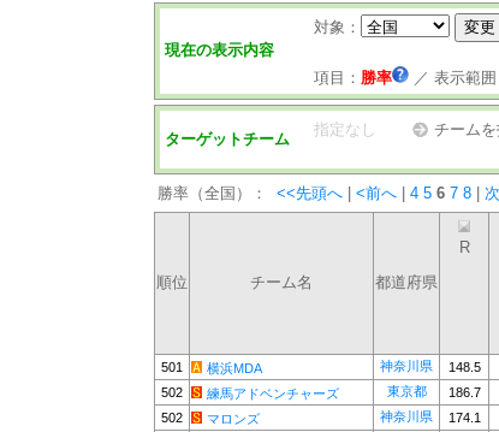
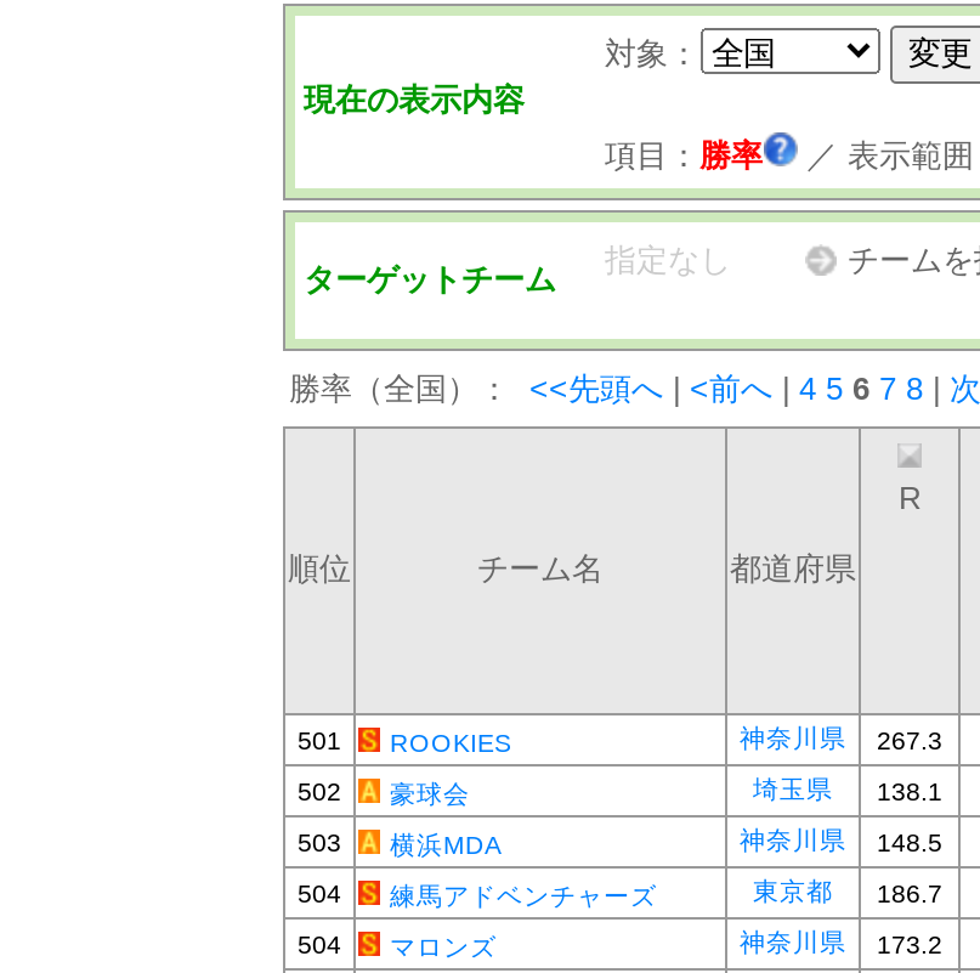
none -> [298,723,942,856] ROOKIES | 神奈川県 | 267.3 | 502 | 豪球会 | 埼玉県 | 138.1 | 503
[161,385,339,401] 502 練馬アドベンチャーズ -> [298,878,657,910] 504 練馬アドベンチャーズ
[161,410,260,426] 502 マロンズ -> [298,929,497,961] 504 マロンズ
[380,409,480,425] 神奈川県 174.1 -> [740,927,942,958] 神奈川県 173.2

